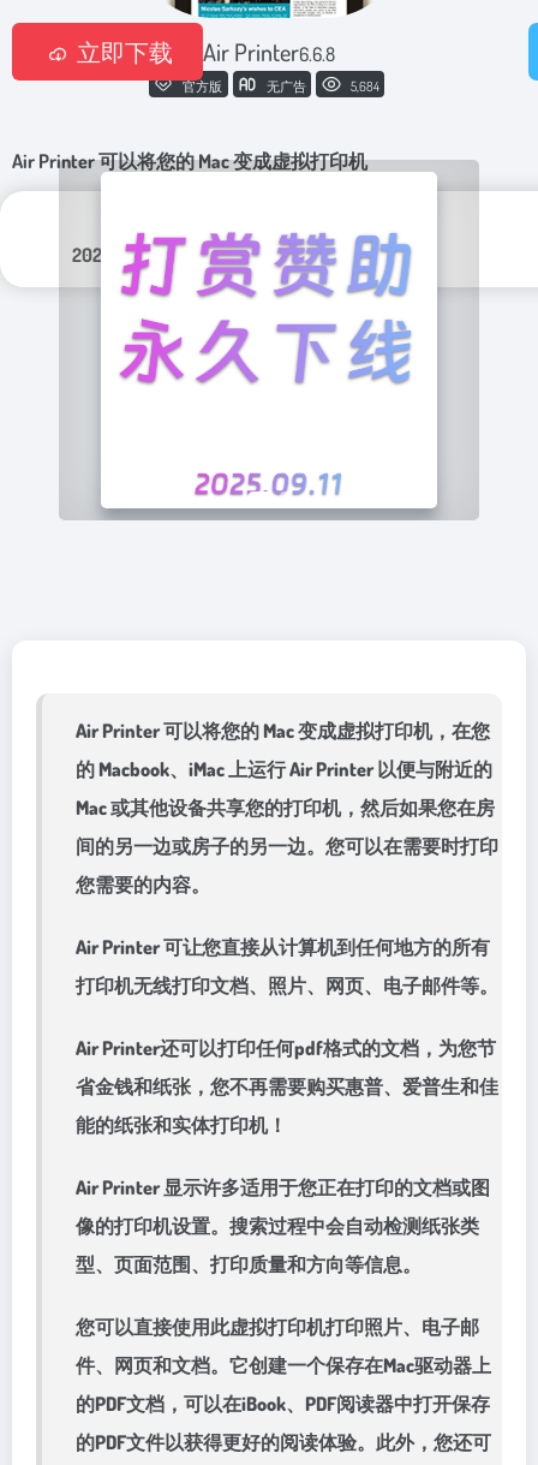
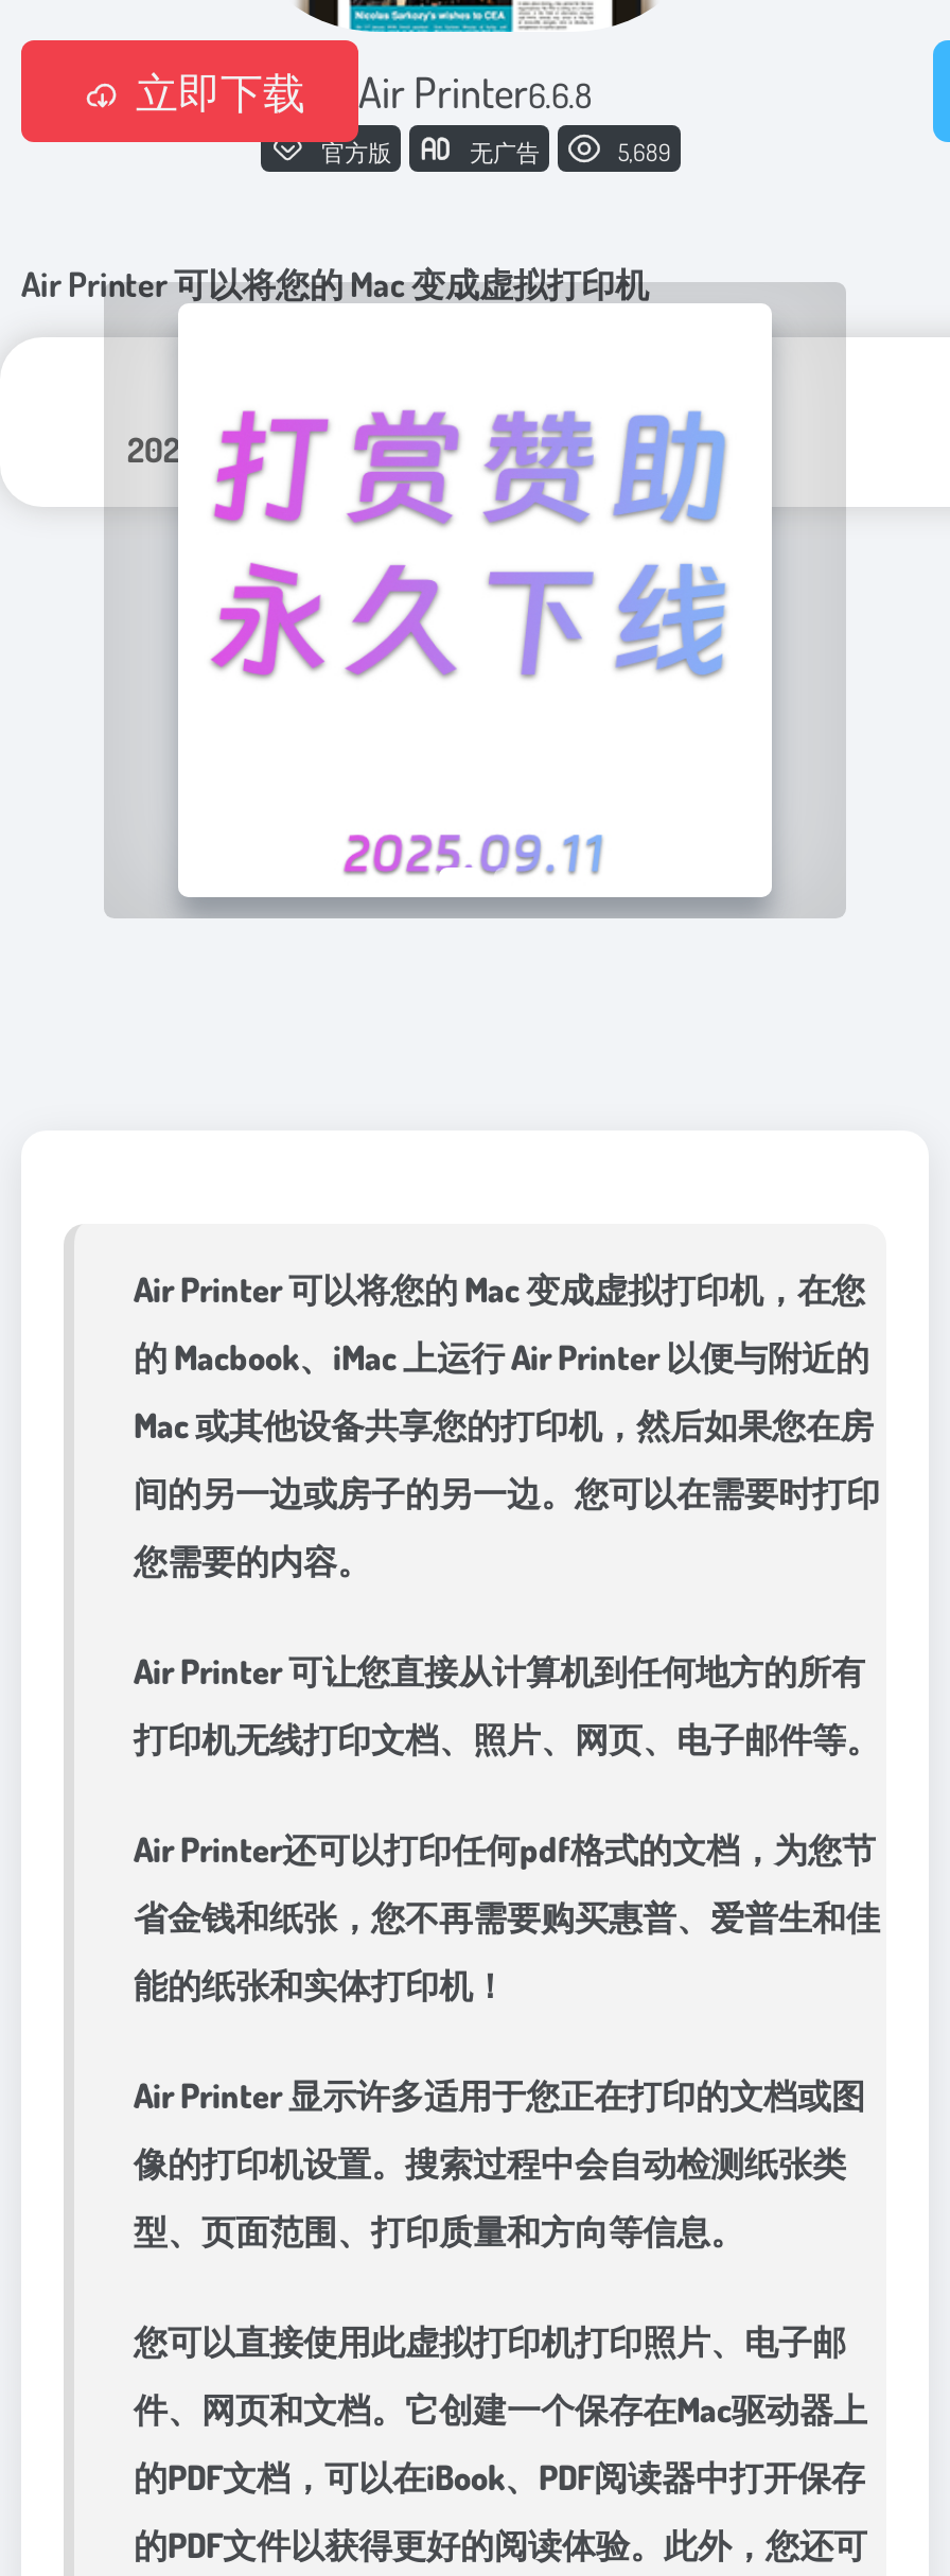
[351,77,379,95] 5,684 -> [618,135,671,167] 5,689

